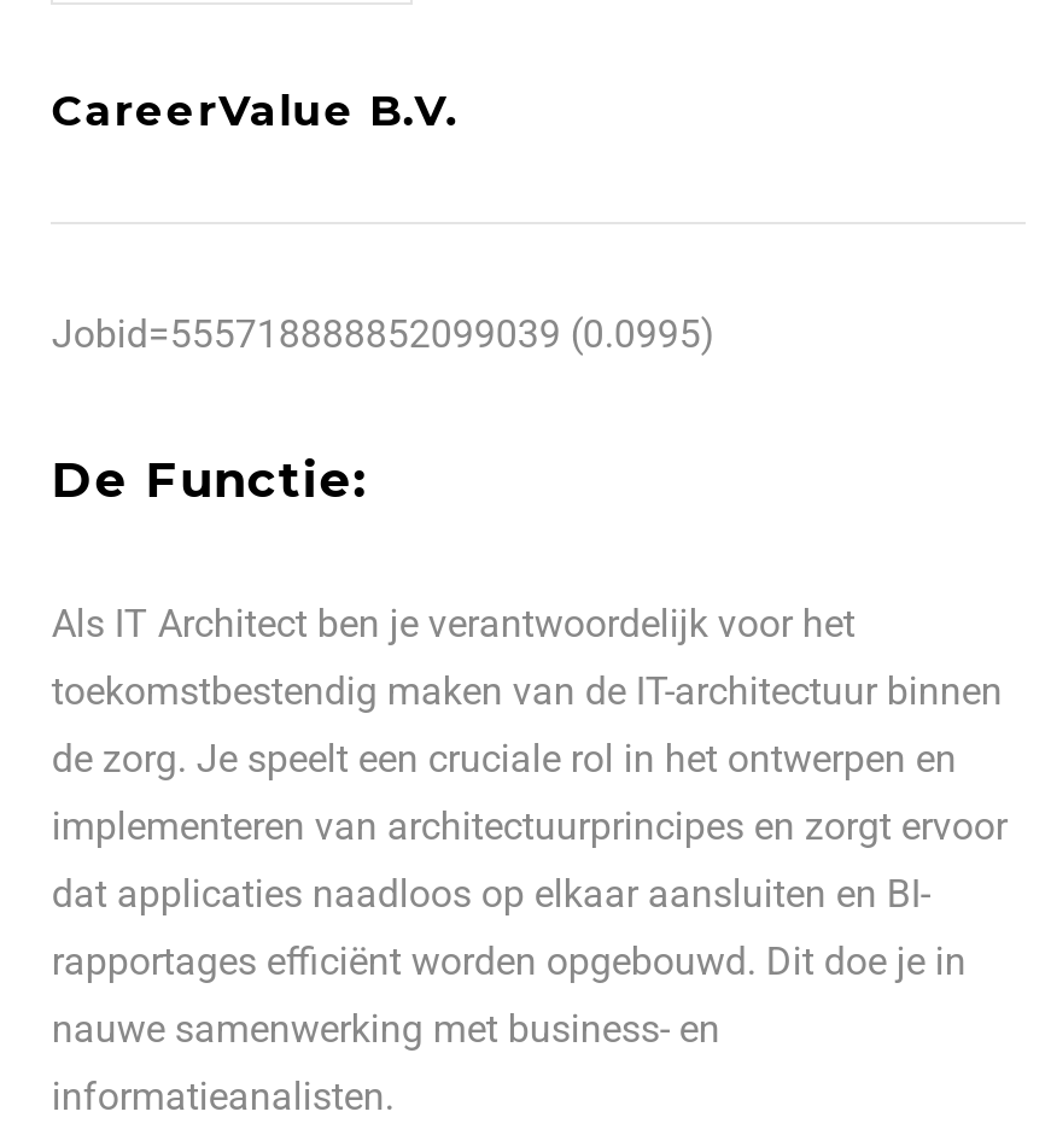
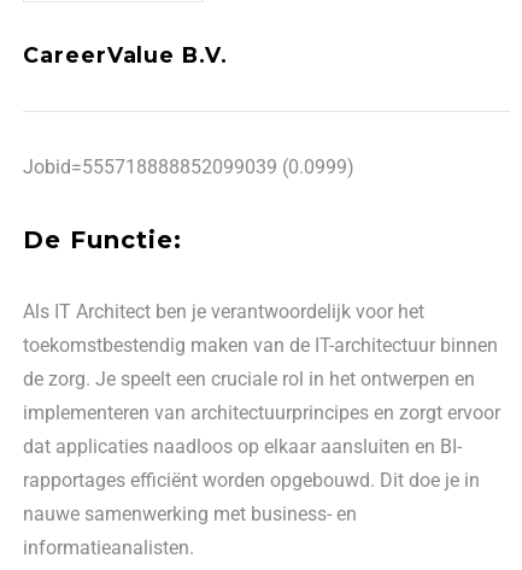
[52,311,715,357] Jobid=555718888852099039 (0.0995) -> [23,155,355,178] Jobid=555718888852099039 (0.0999)

